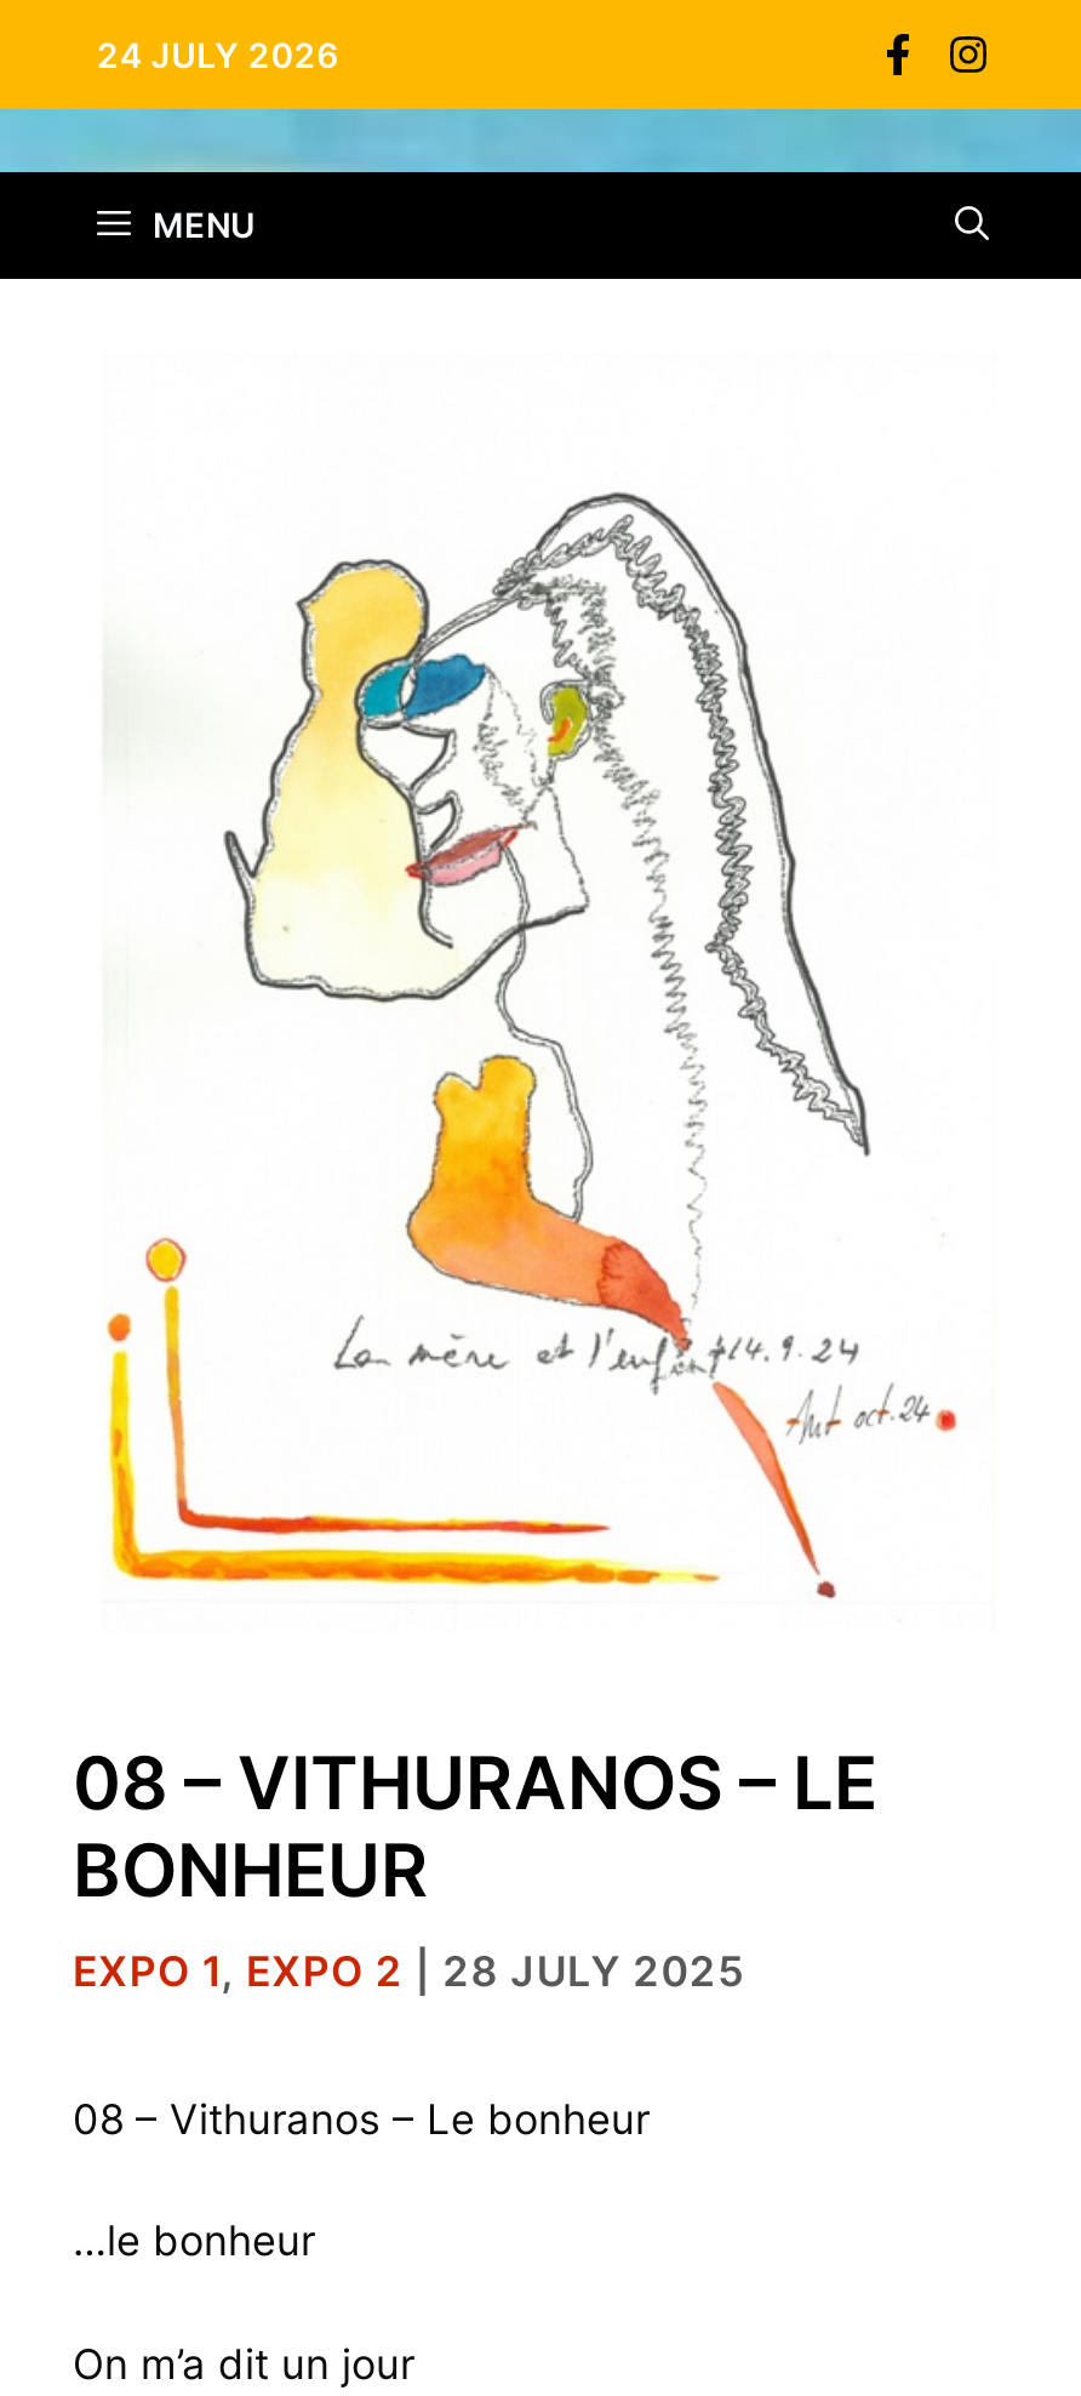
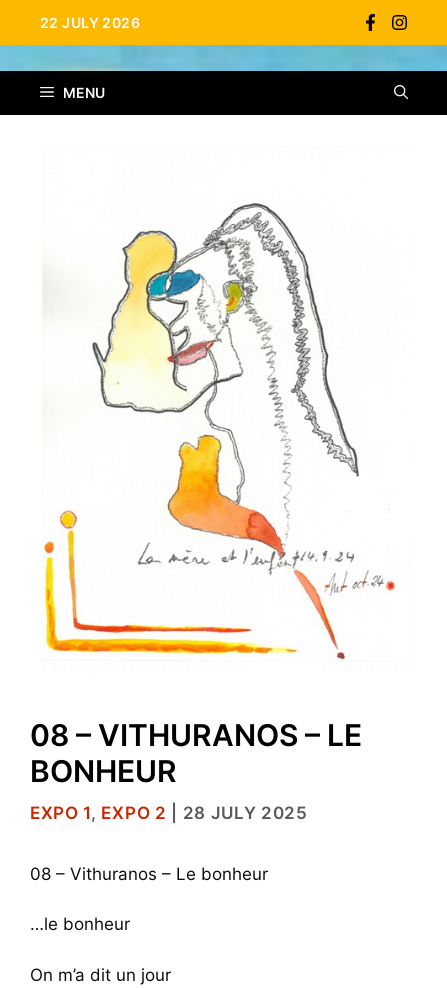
[97,34,339,75] 24 JULY 2026 -> [40,14,140,31] 22 JULY 2026

